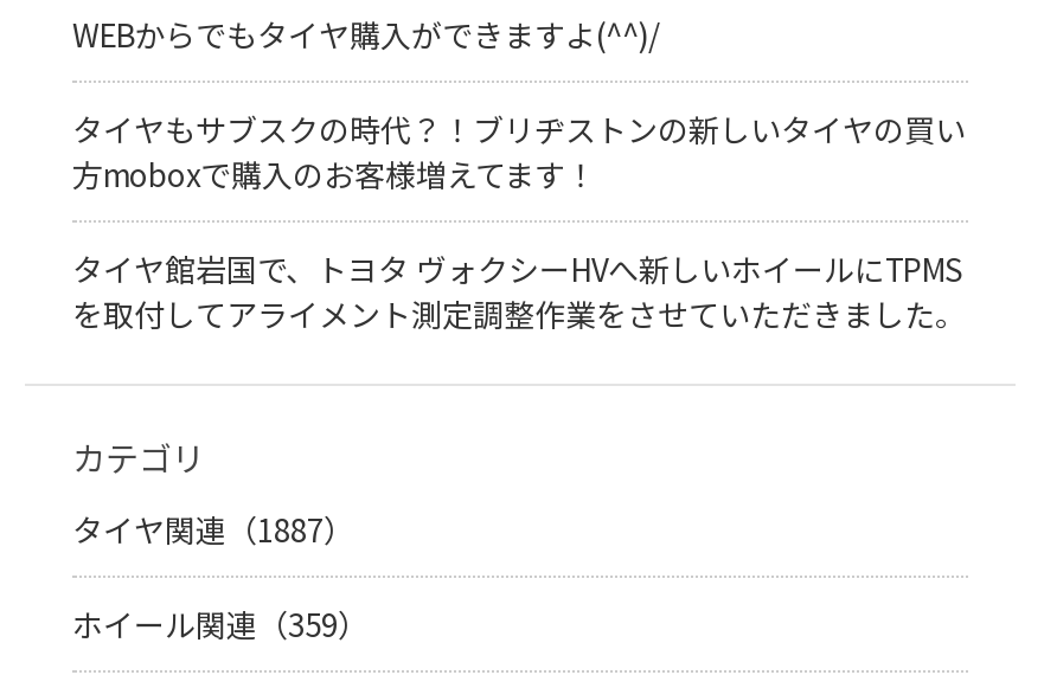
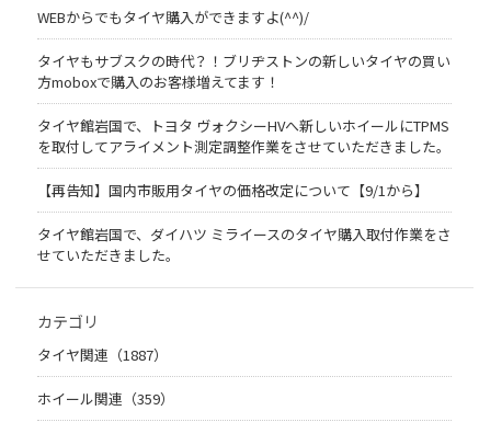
none -> [37,180,452,265] 【再告知】国内市販用タイヤの価格改定について【9/1から】 | タイヤ館岩国で、ダイハツ ミライースのタイヤ購入取付作業をさ | せていただきました。

